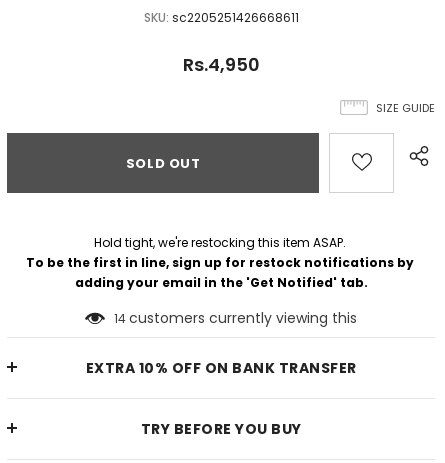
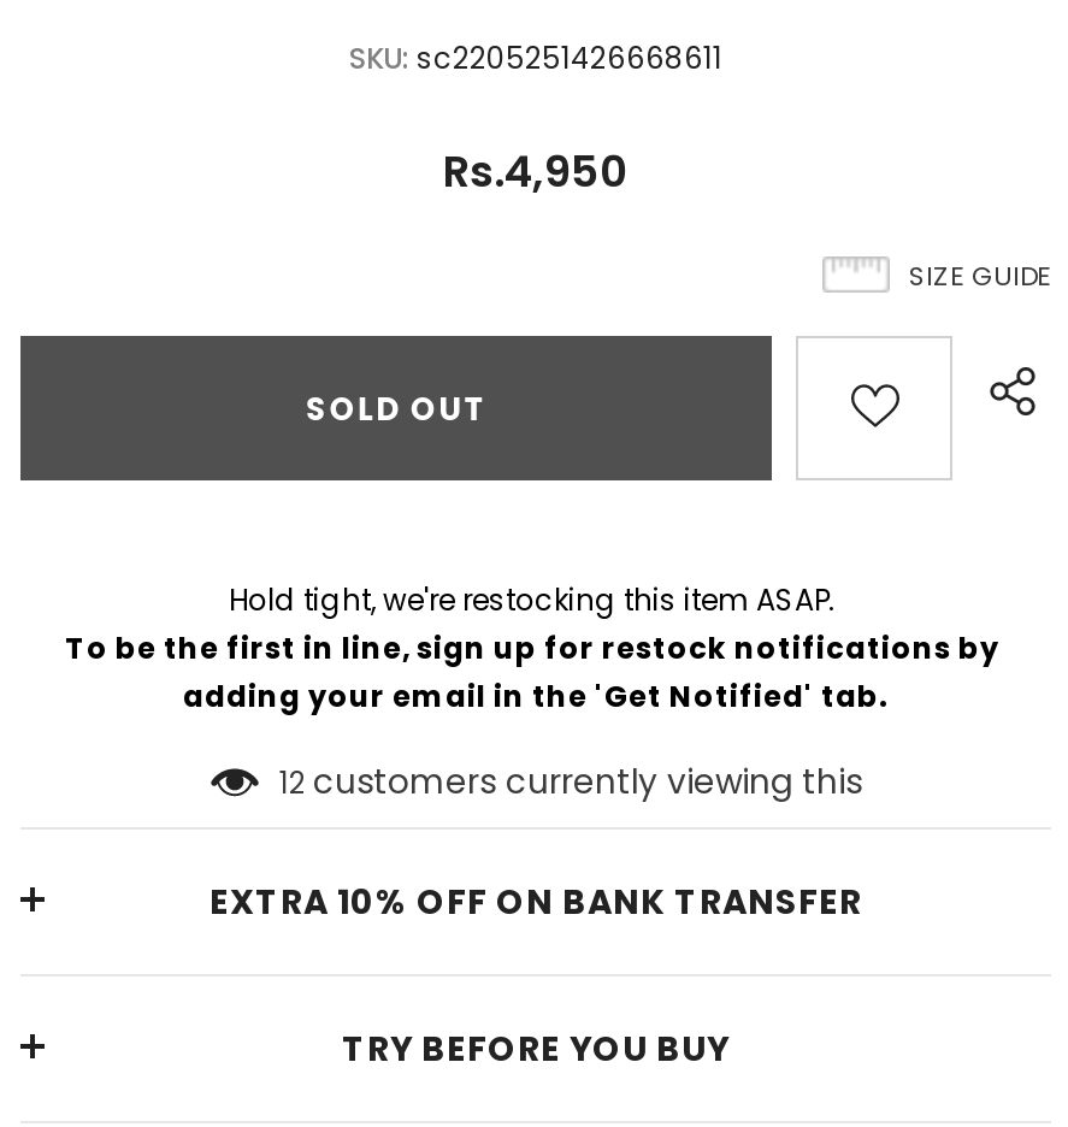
[114,308,357,328] 14 customers currently viewing this -> [279,757,862,805] 12 customers currently viewing this

